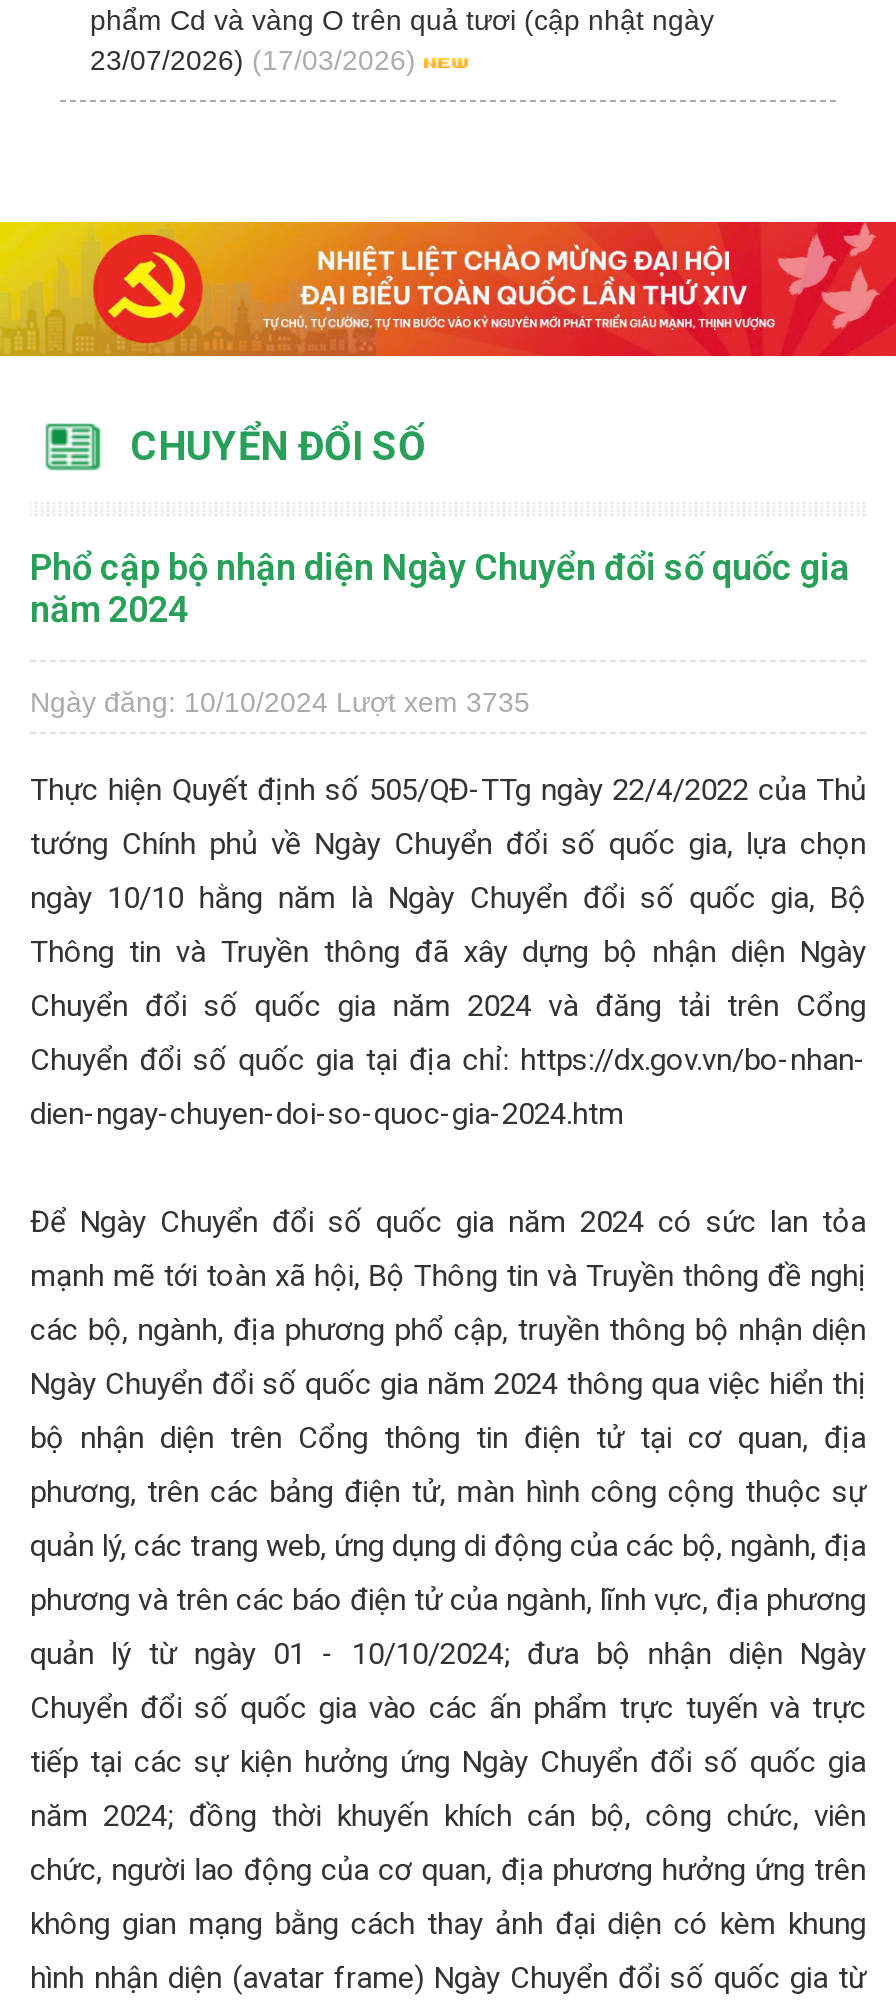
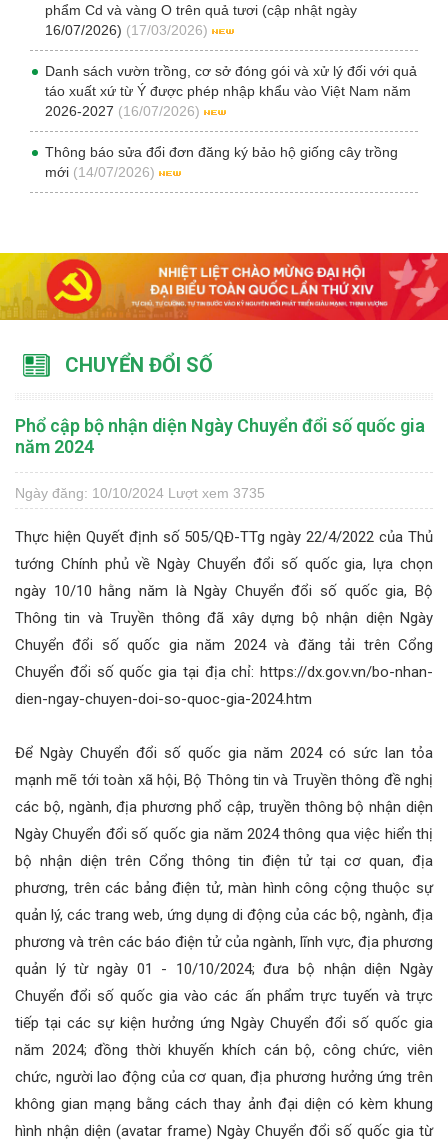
[90,44,416,76] 23/07/2026) (17/03/2026) -> [45,22,417,180] 16/07/2026) (17/03/2026) | Danh sách vườn trồng, cơ sở đóng gói và xử lý đối với quả | táo xuất xứ từ Ý được phép nhập khẩu vào Việt Nam năm | 2026-2027 (16/07/2026) | Thông báo sửa đổi đơn đăng ký bảo hộ giống cây trồng | mới (14/07/2026)

